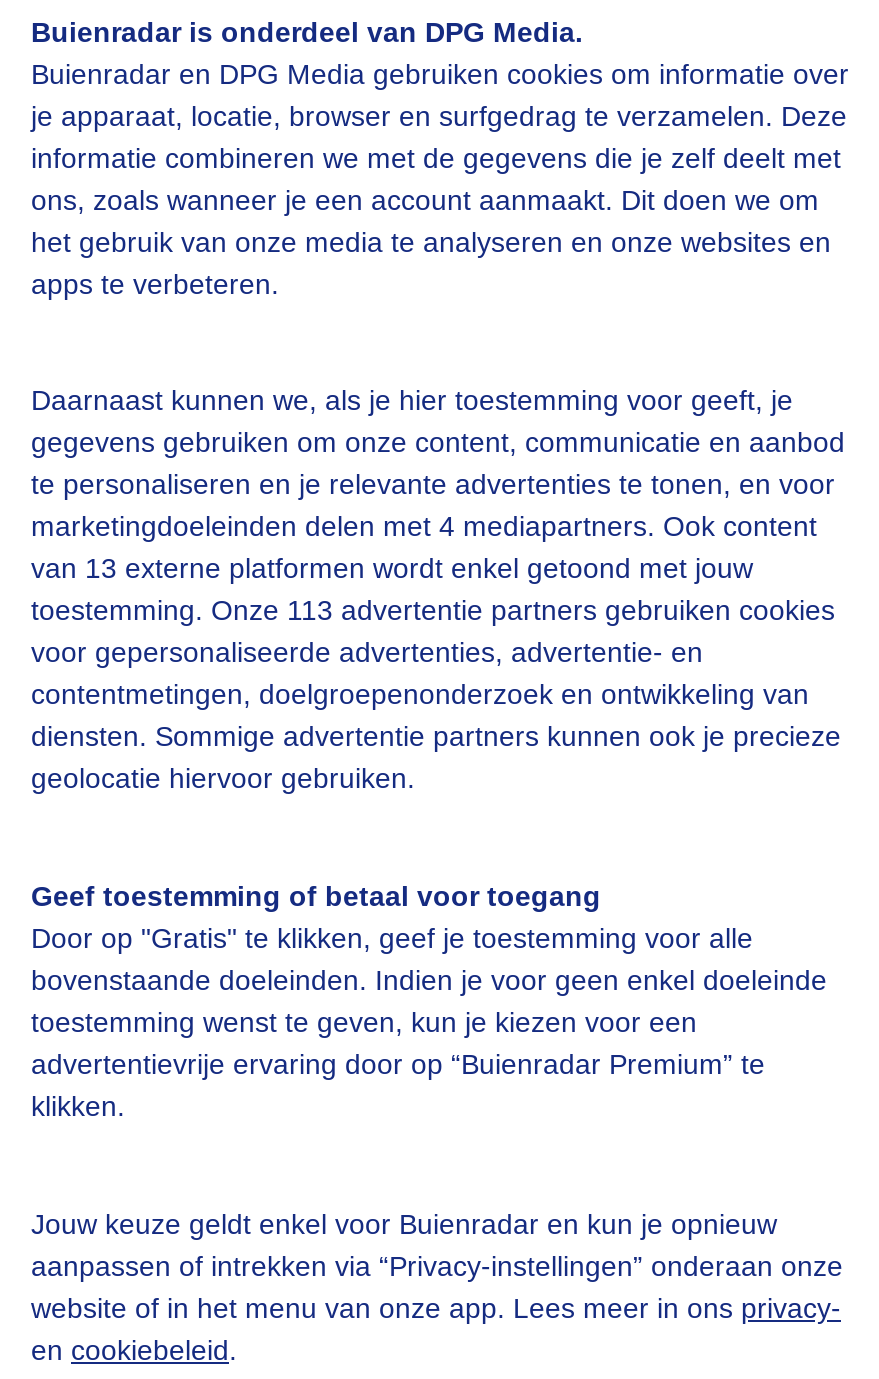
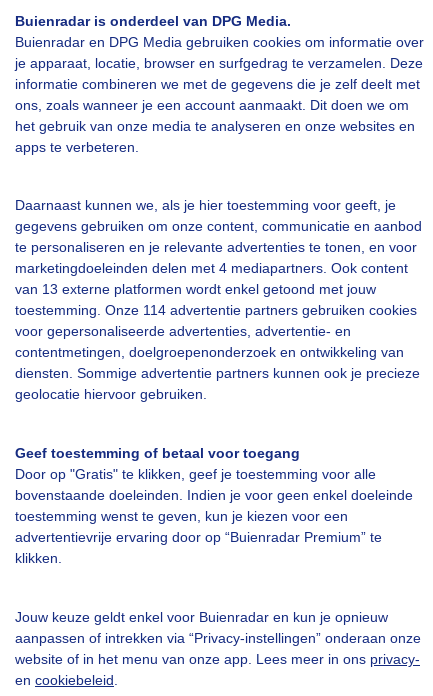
[31,595,835,627] toestemming. Onze 113 advertentie partners gebruiken cookies -> [15,302,417,318] toestemming. Onze 114 advertentie partners gebruiken cookies

